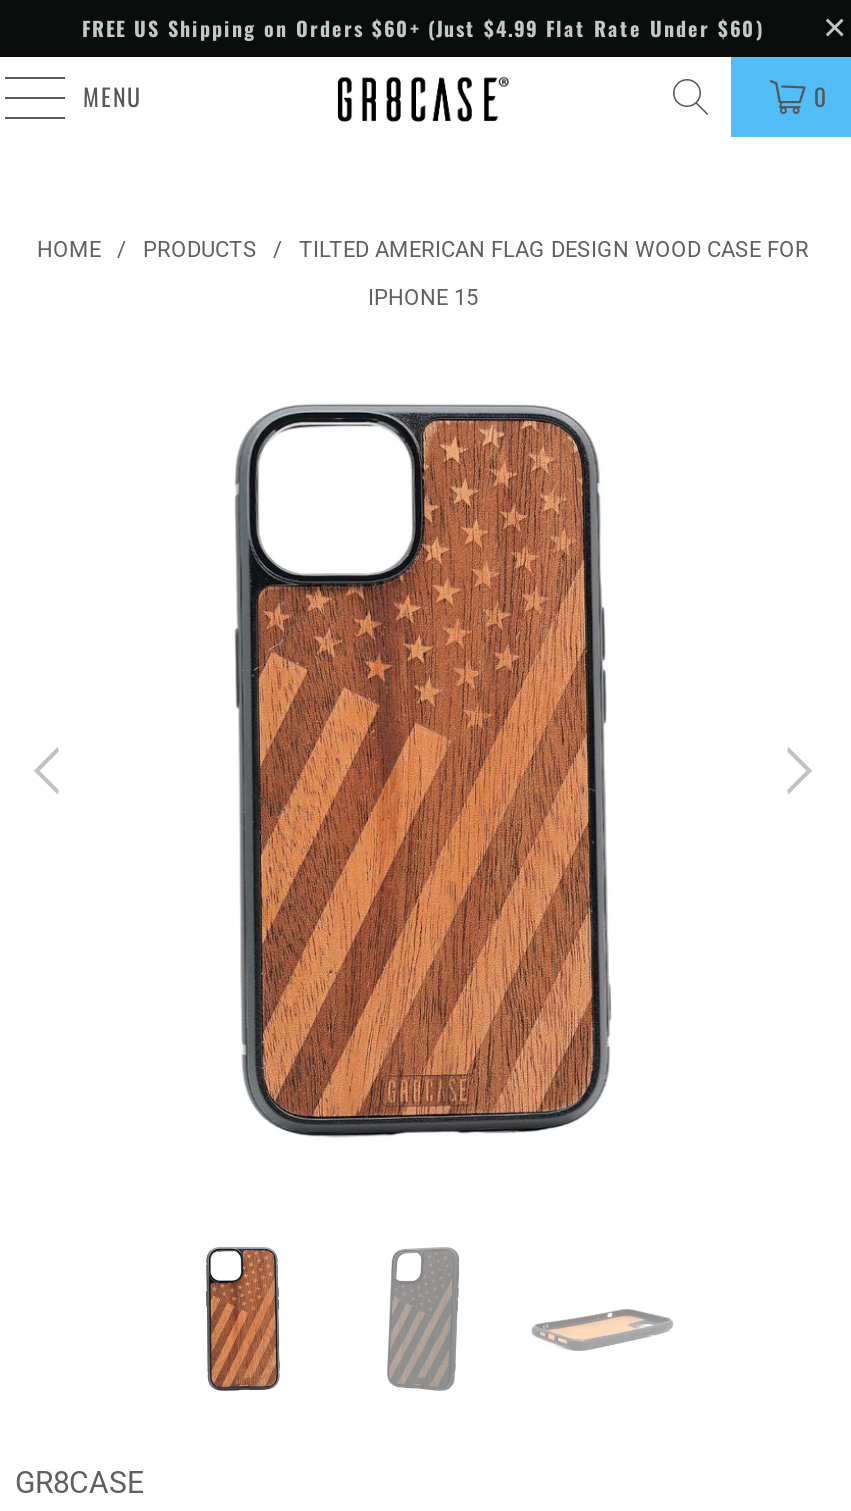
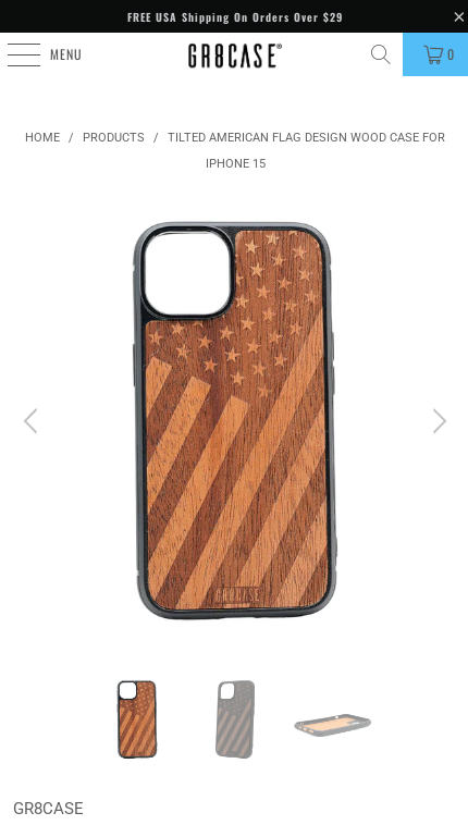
[82,12,764,42] FREE US Shipping on Orders $60+ (Just $4.99 Flat Rate Under $60) -> [127,8,343,24] FREE USA Shipping On Orders Over $29

